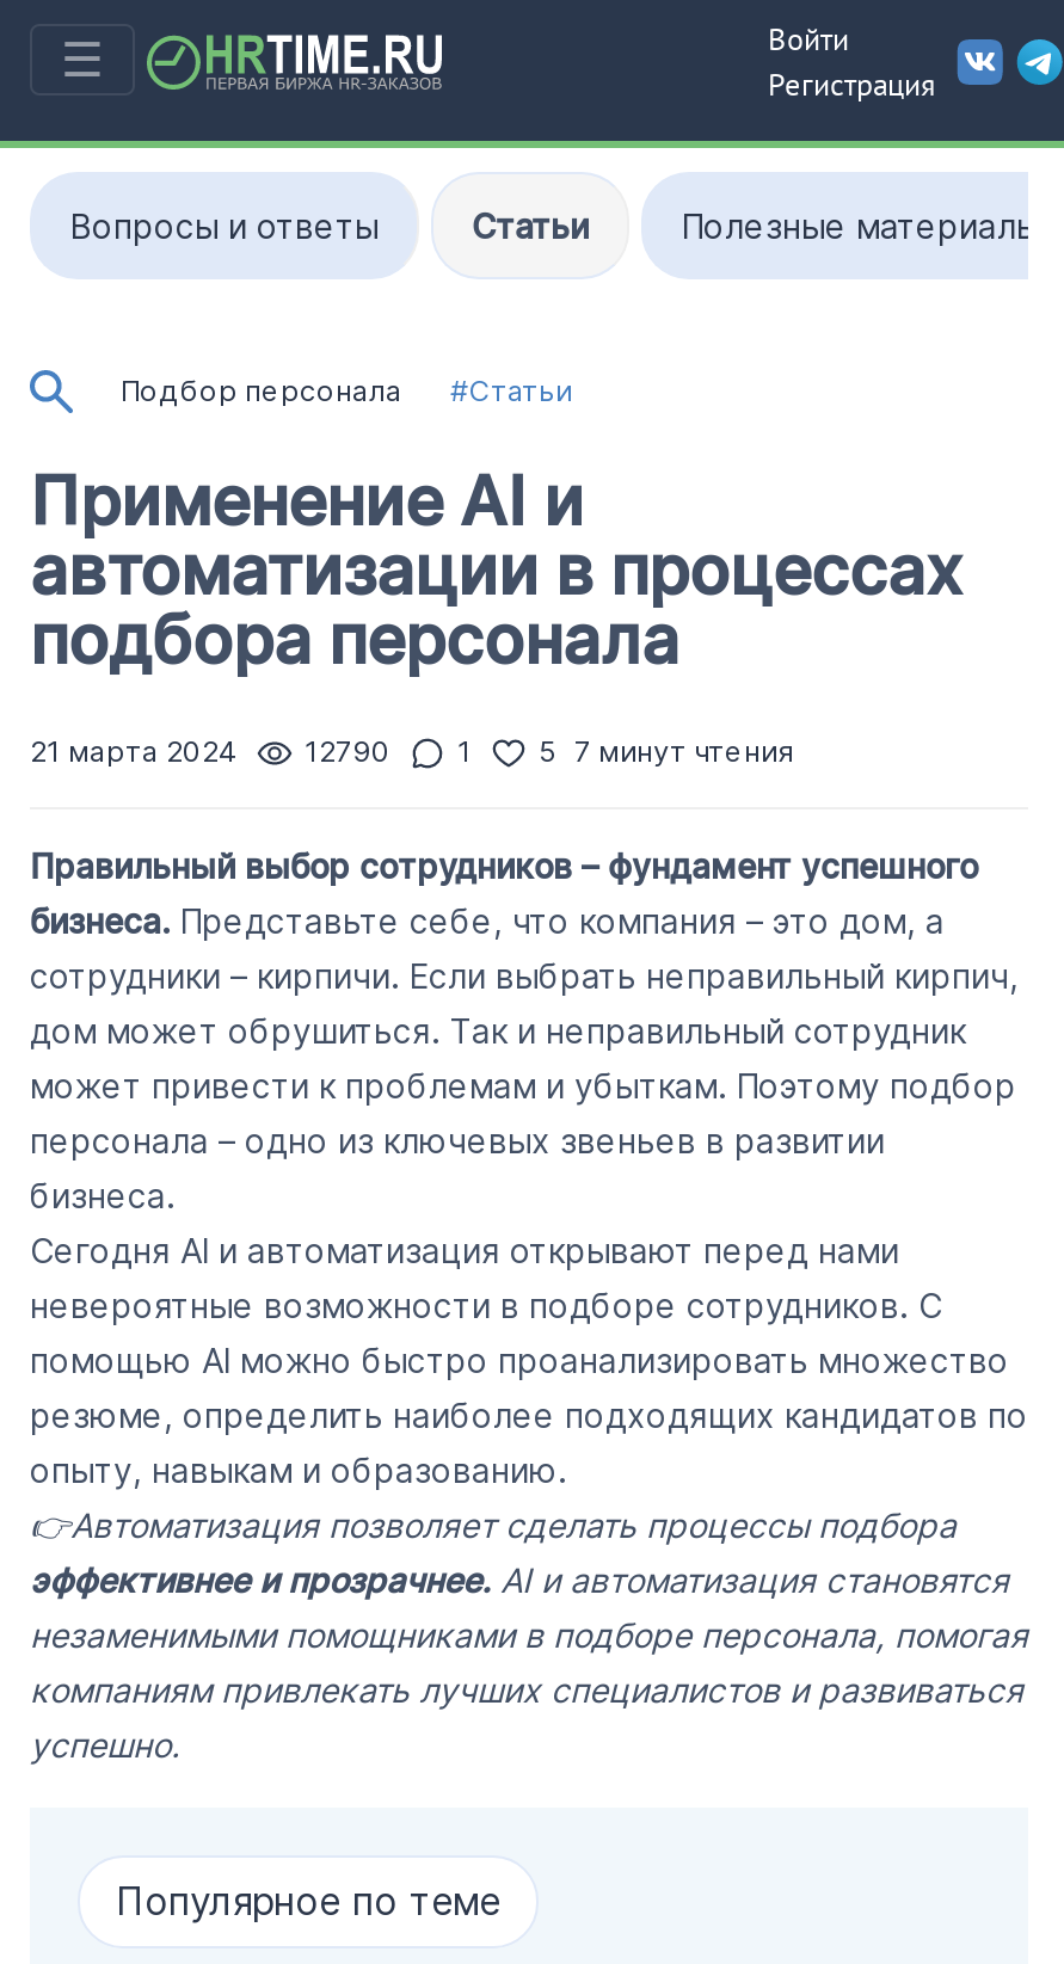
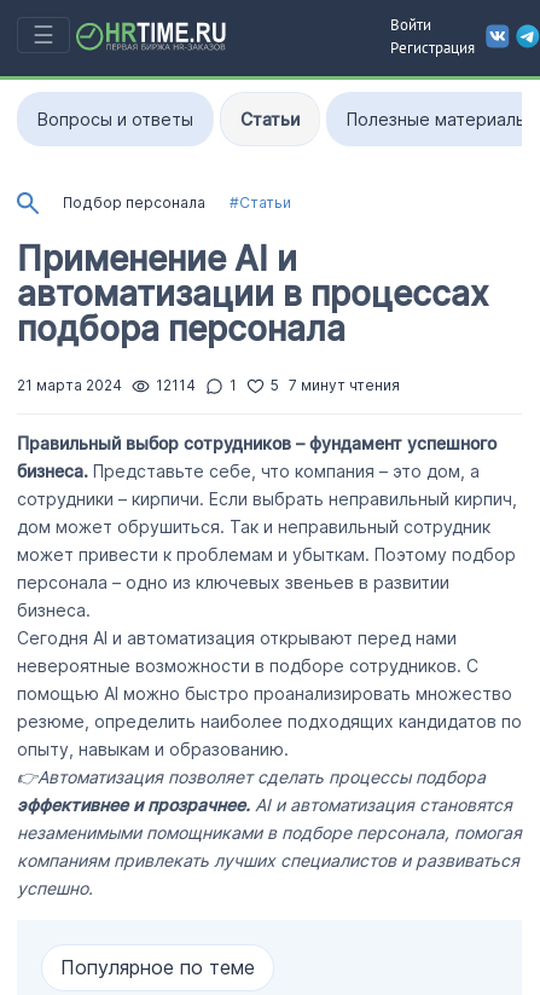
[30,733,794,769] 21 марта 2024 12790 1 5 7 минут чтения -> [17,376,400,394] 21 марта 2024 12114 1 5 7 минут чтения

